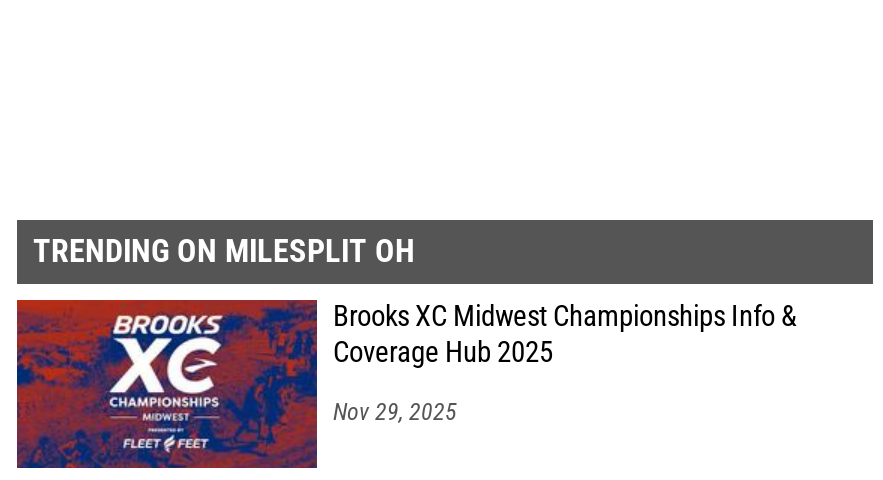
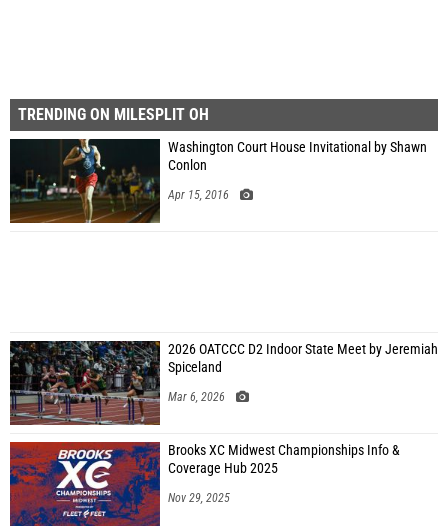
none -> [9,138,427,224] [image] | Washington Court House Invitational by Shawn | Conlon | Apr 15, 2016
none -> [9,340,438,426] [image] | 2026 OATCCC D2 Indoor State Meet by Jeremiah | Spiceland | Mar 6, 2026

